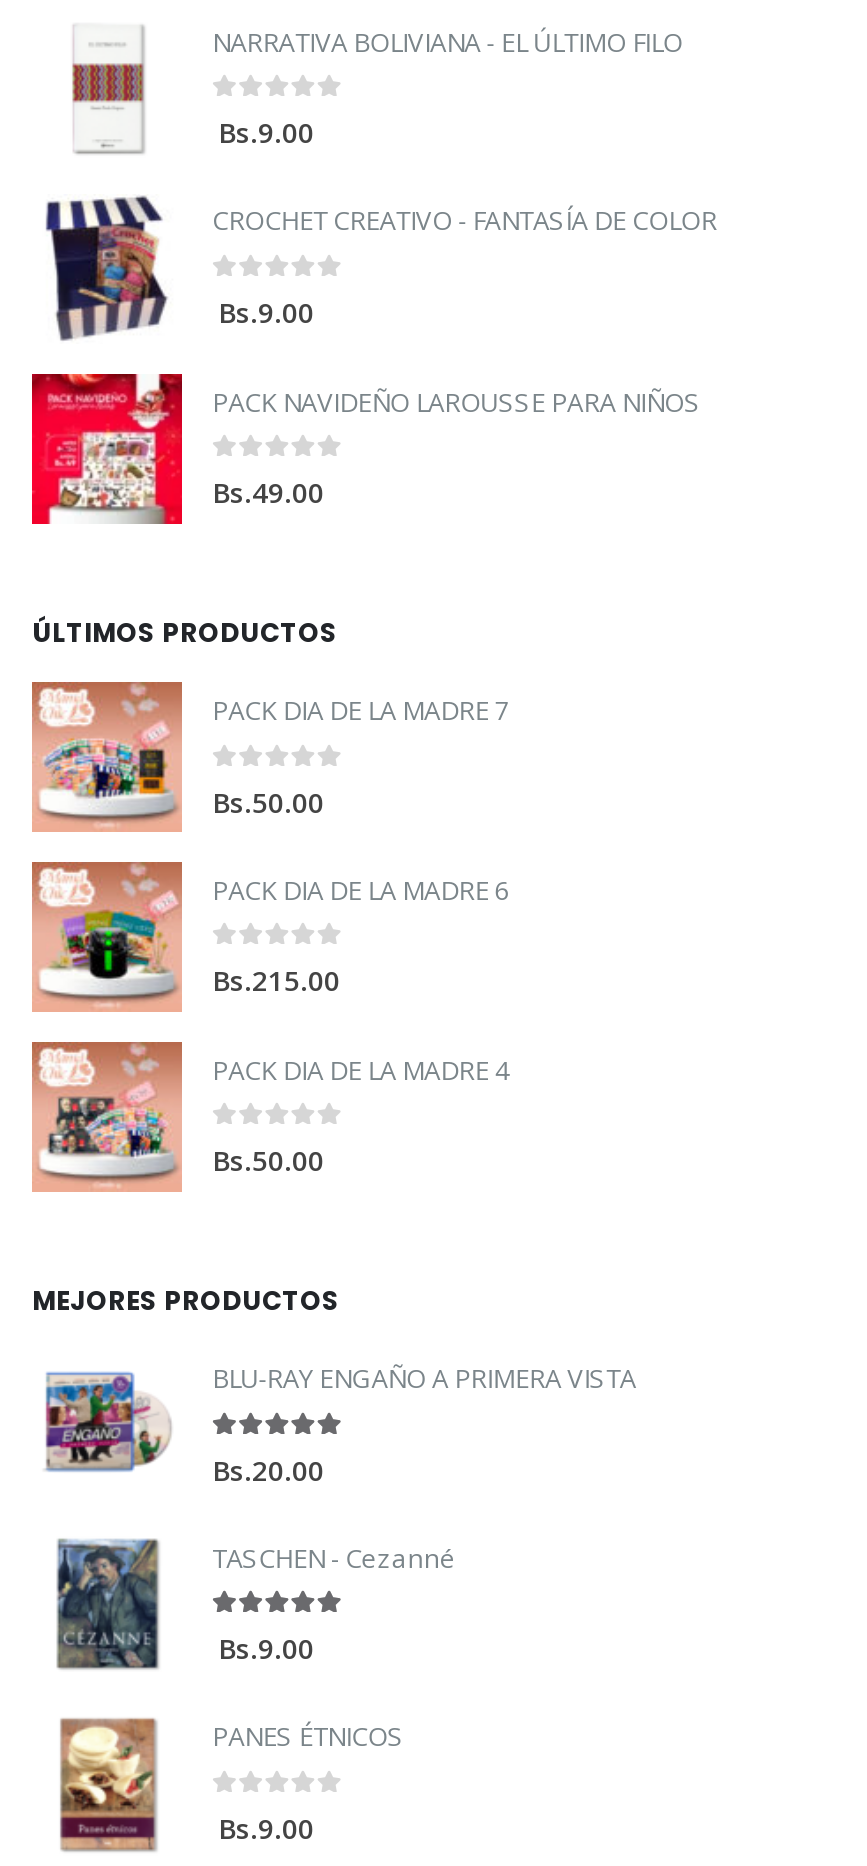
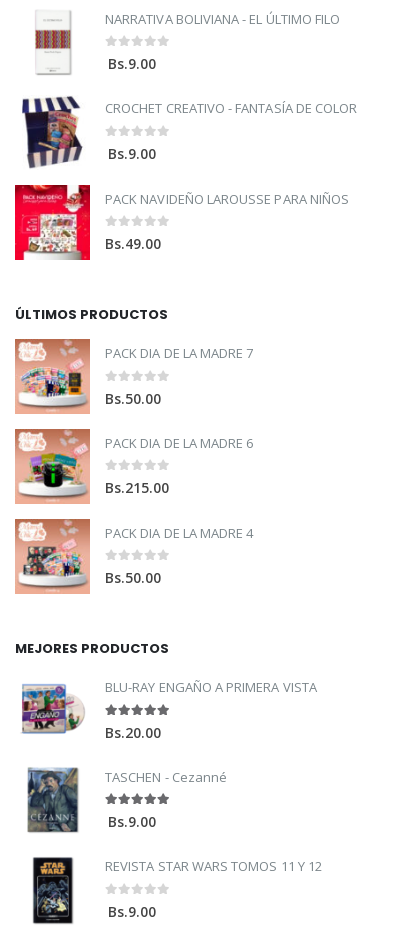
[58,1718,404,1852] [image] | PANES ÉTNICOS -> [29,857,322,924] [image] | REVISTA STAR WARS TOMOS 11 Y 12

